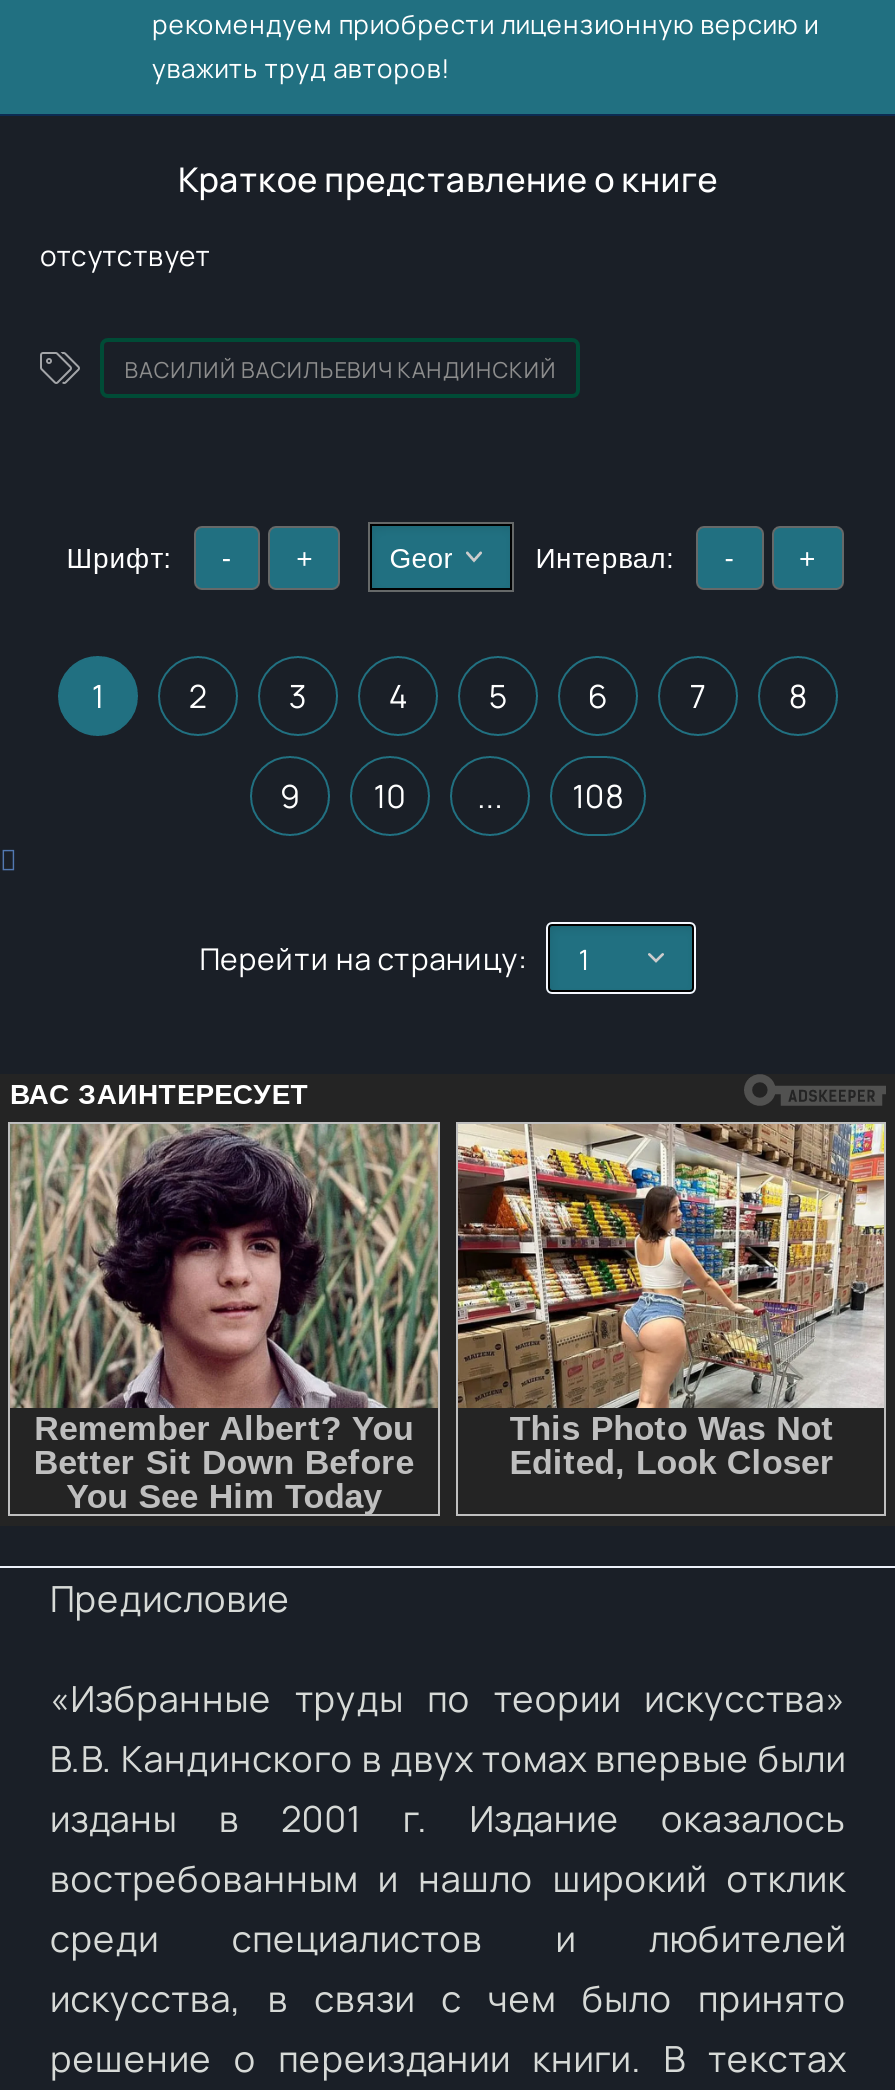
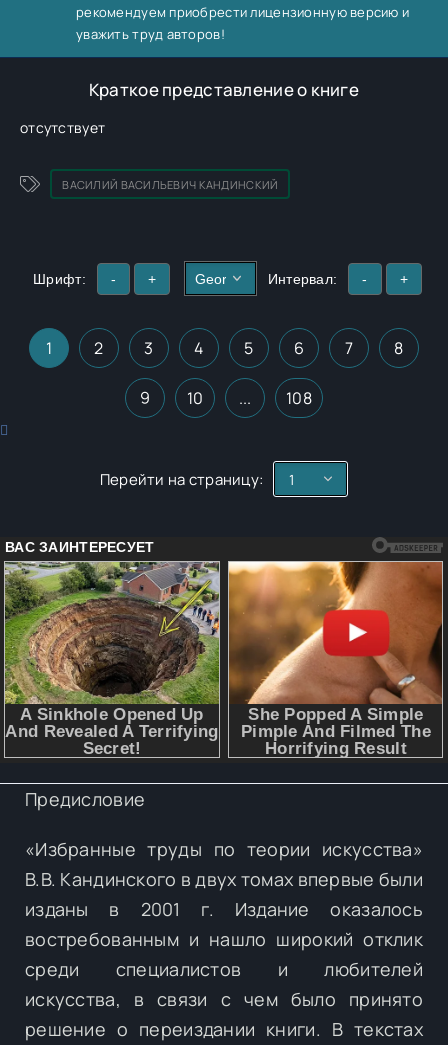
[8,1122,440,1516] [image] -> [4,561,220,757] [image]
[456,1122,886,1514] [image] -> [228,561,443,758] [image]

